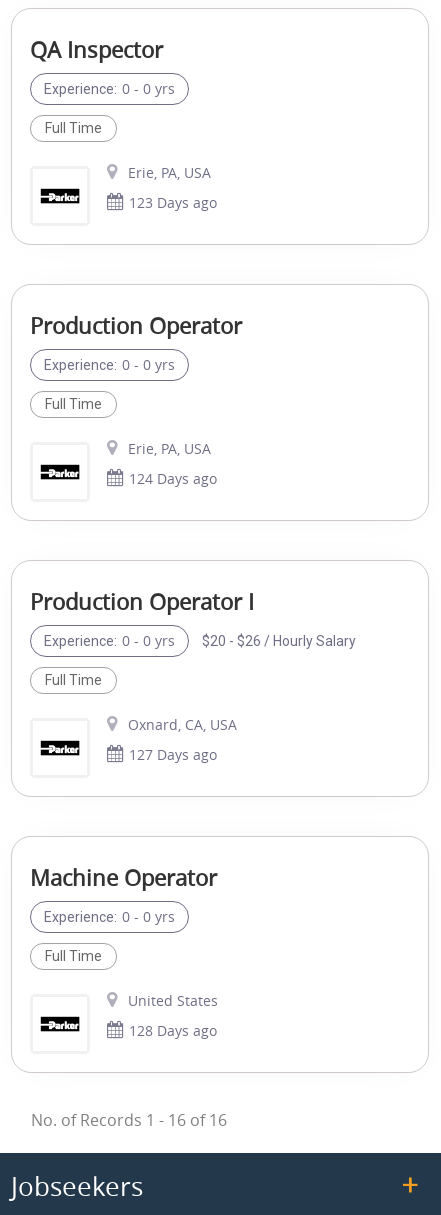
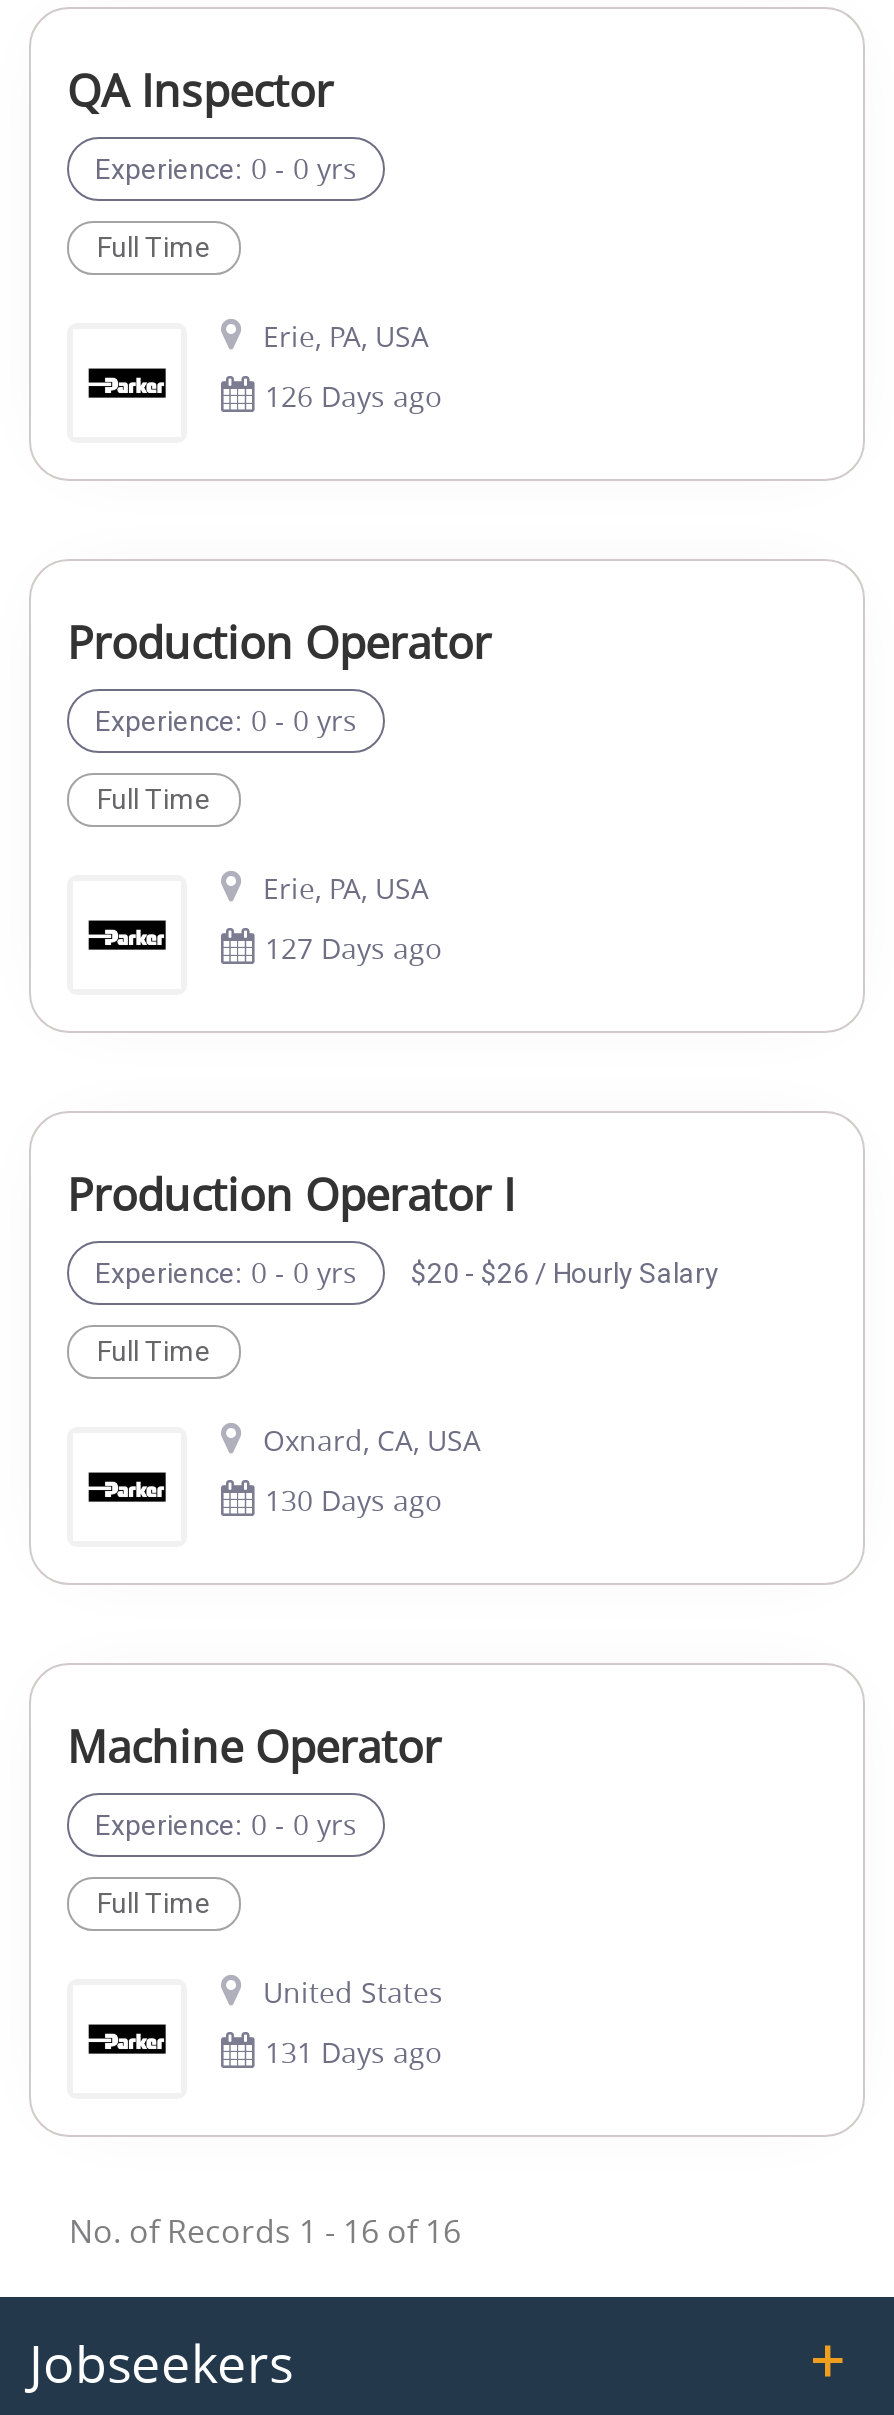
[129,193,217,212] 123 Days ago -> [265,377,441,415] 126 Days ago
[129,469,217,488] 124 Days ago -> [265,929,441,967] 127 Days ago
[129,745,217,764] 127 Days ago -> [265,1481,441,1519] 130 Days ago
[129,1021,217,1040] 128 Days ago -> [265,2033,441,2071] 131 Days ago

